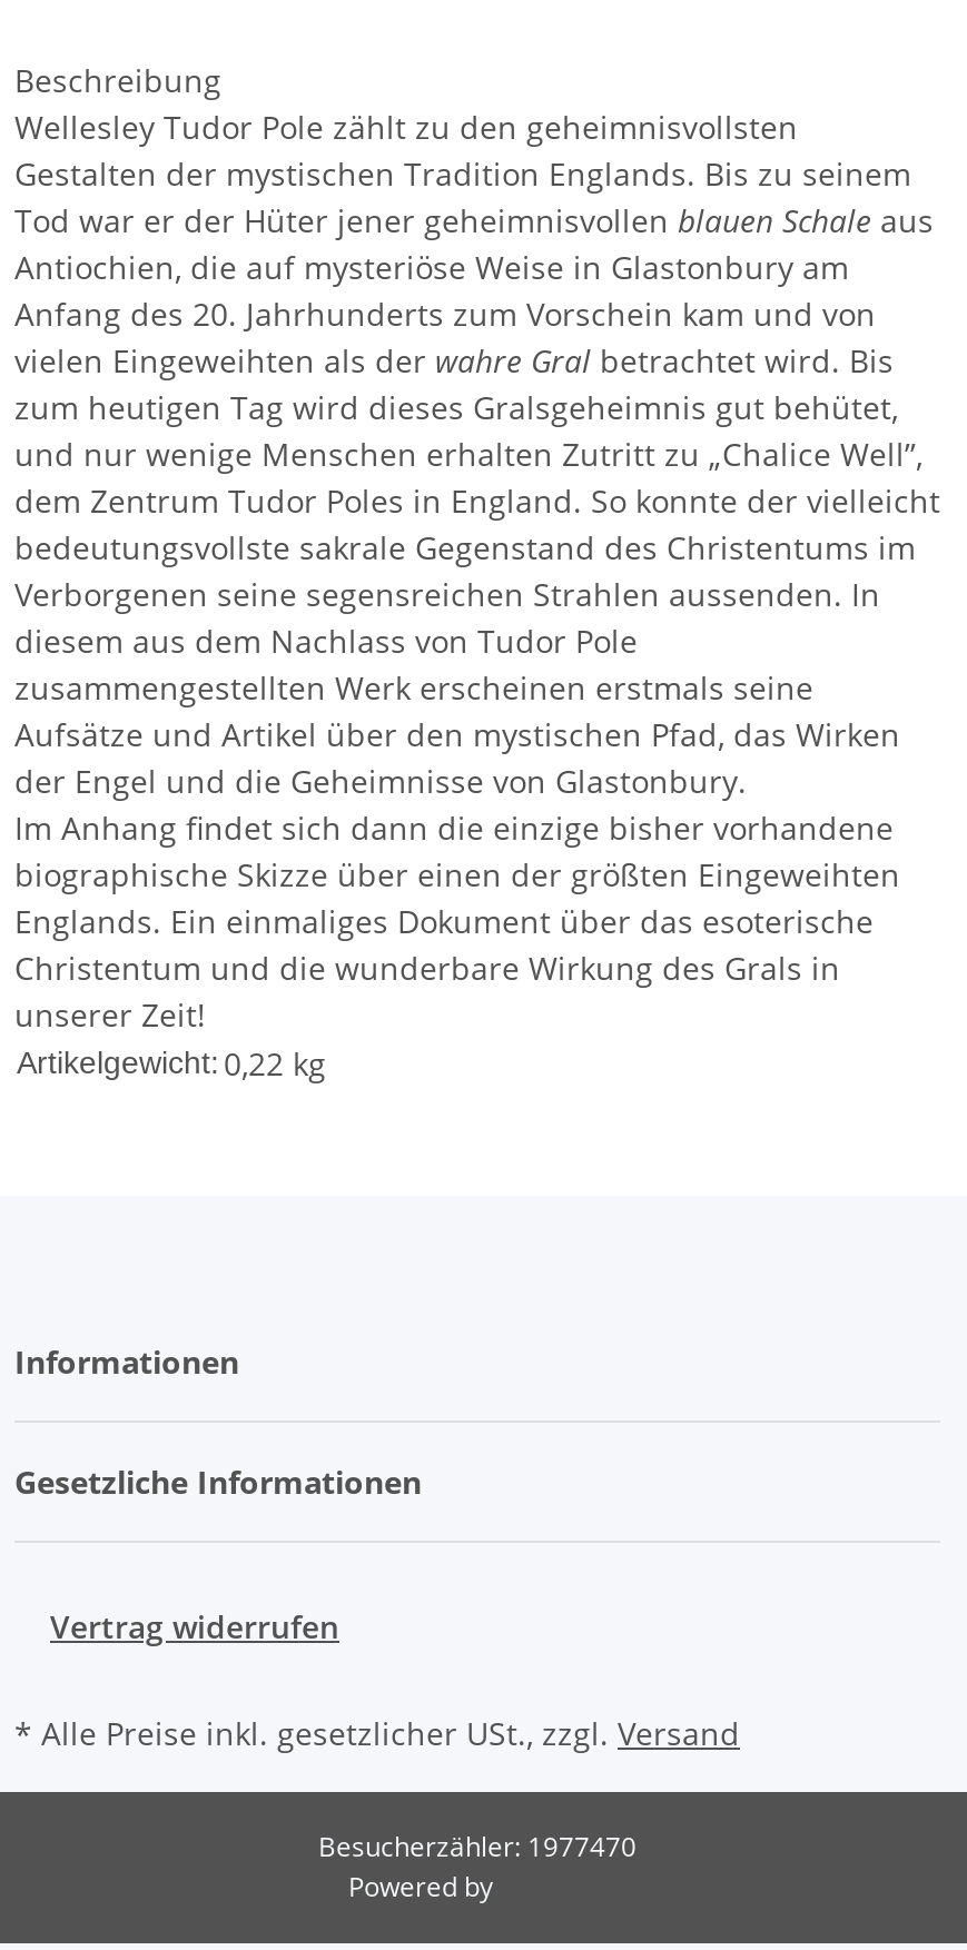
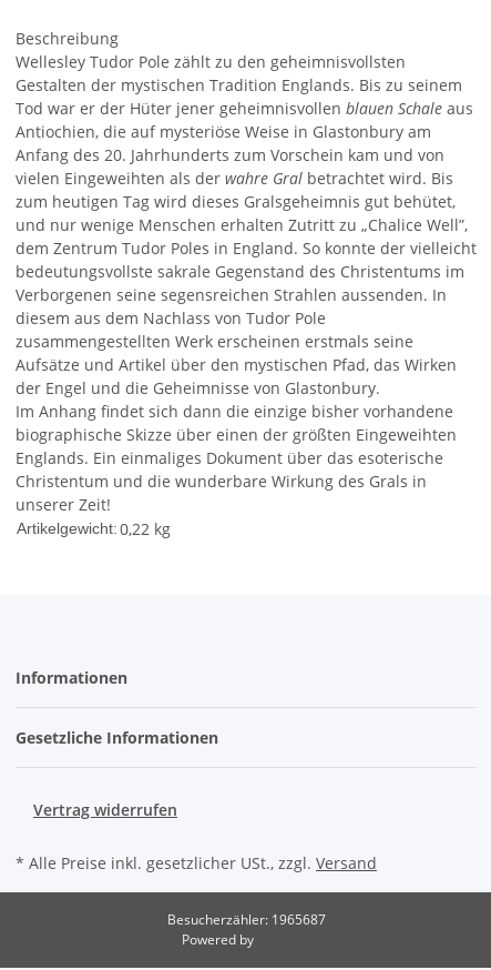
[318,1828,637,1865] Besucherzähler: 1977470 -> [167,910,325,929] Besucherzähler: 1965687

